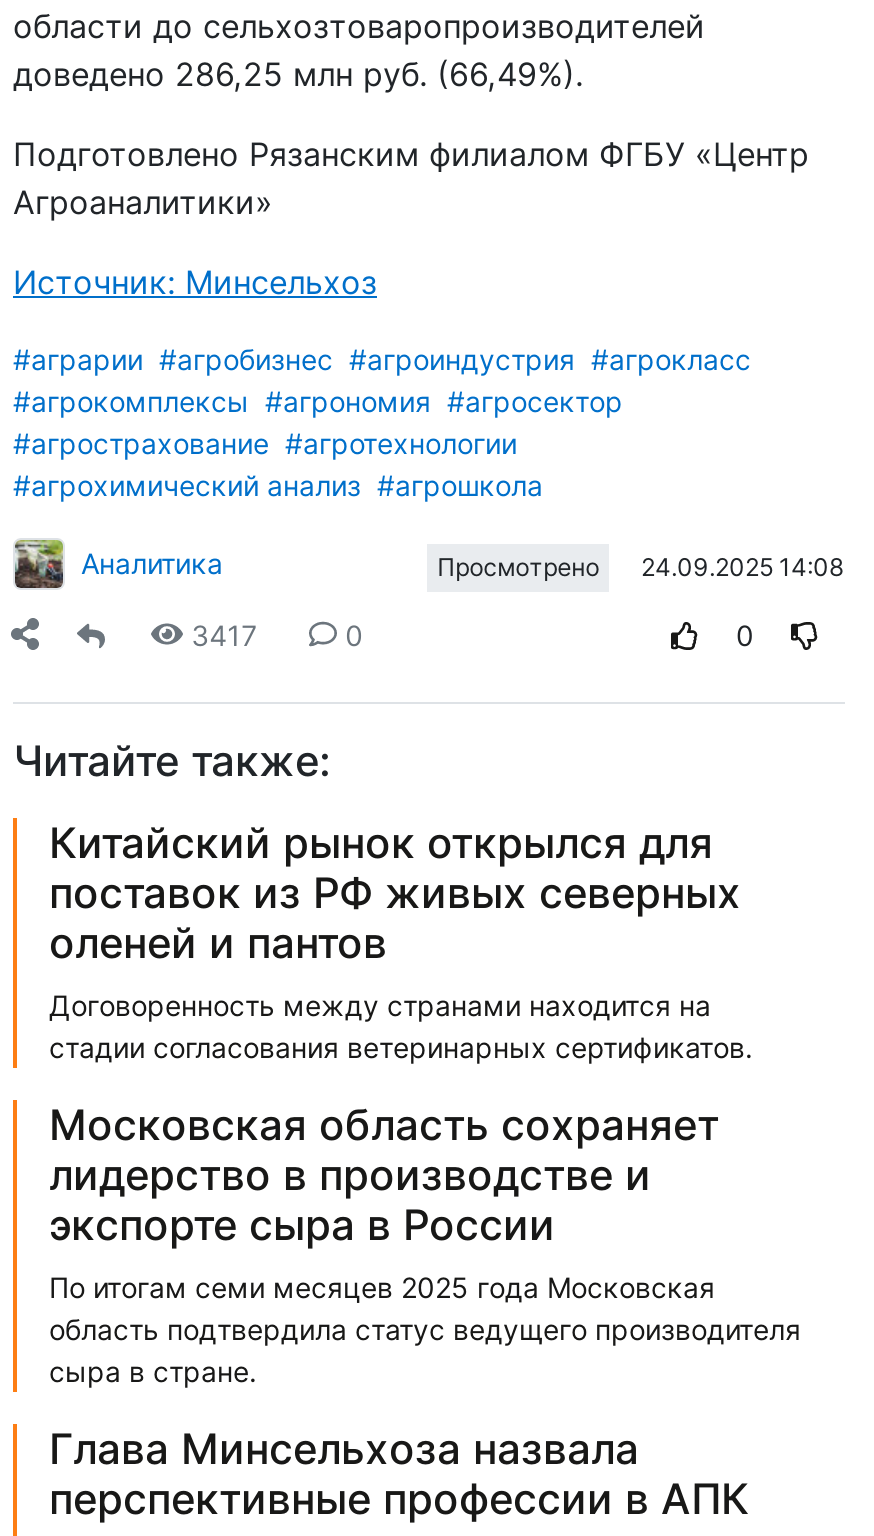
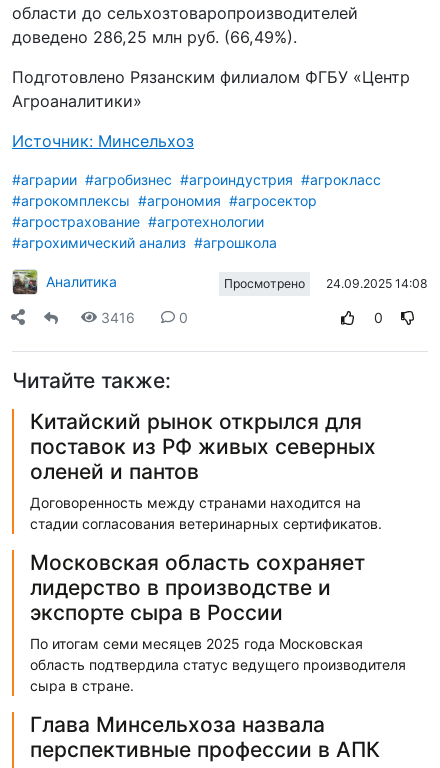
[191,617,257,651] 3417 -> [101,308,135,325] 3416

